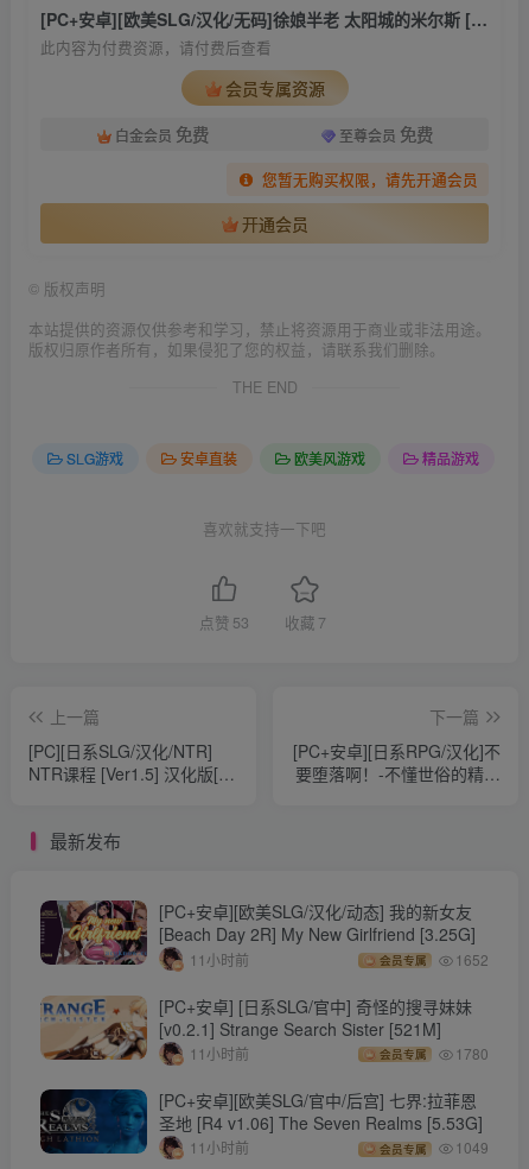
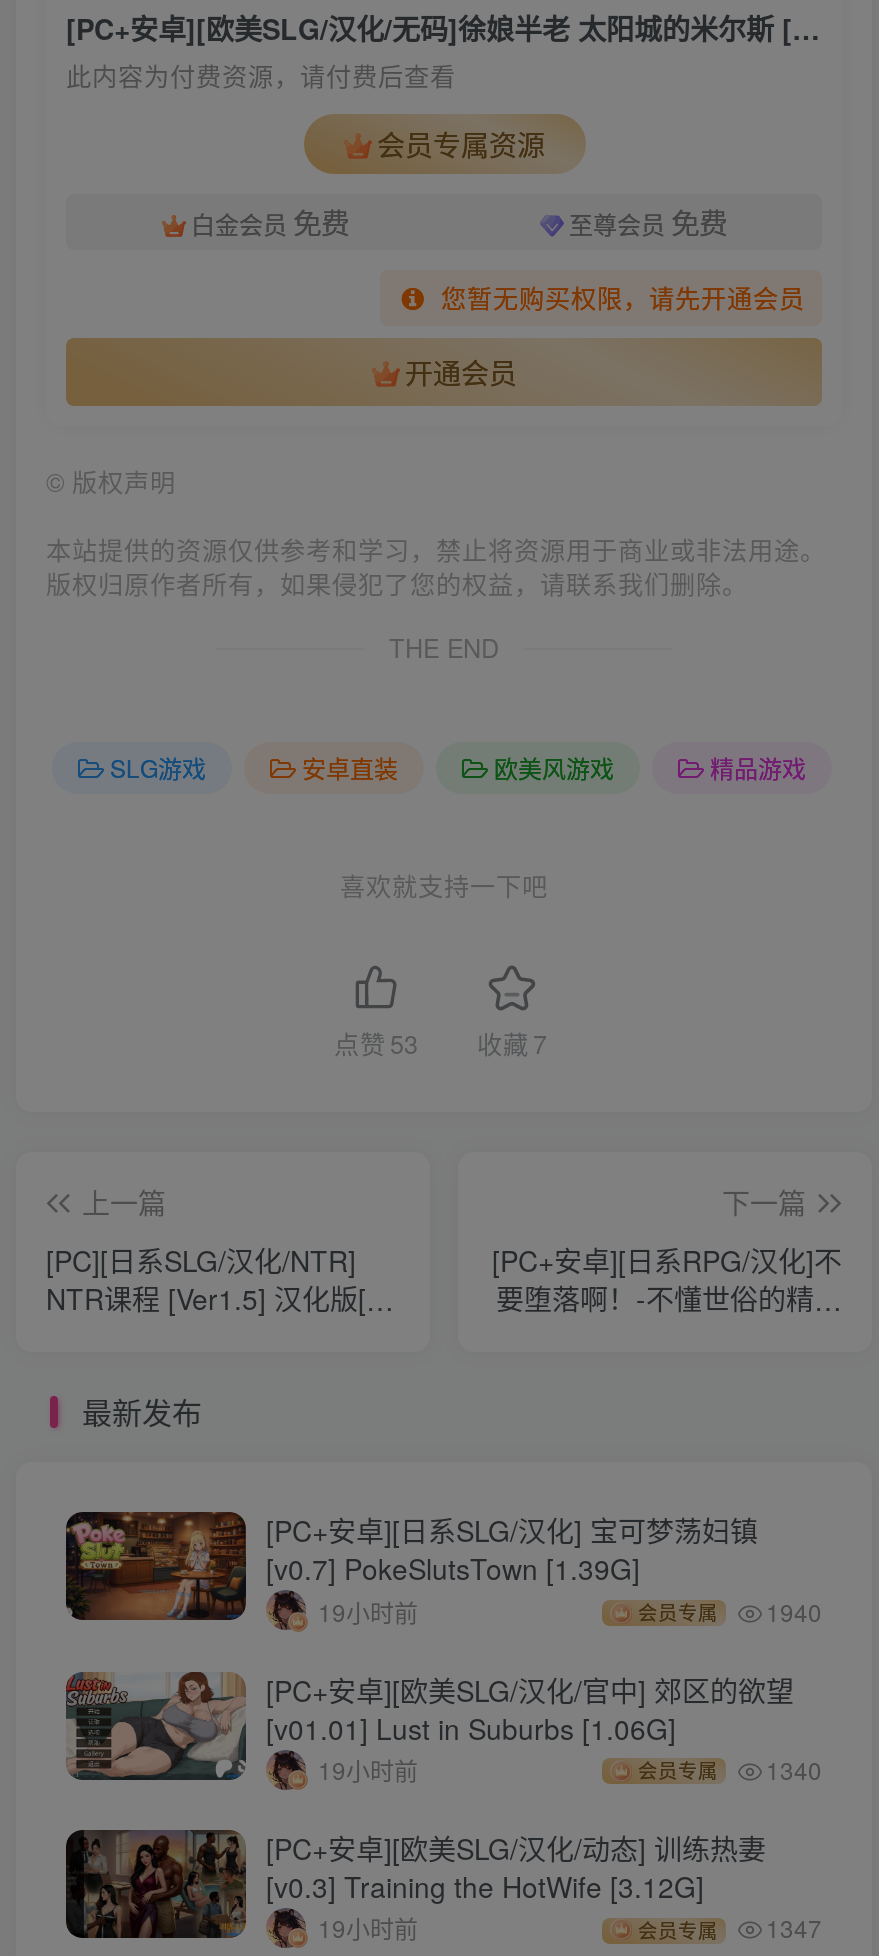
[40,899,476,970] [image] | [PC+安卓][欧美SLG/汉化/动态] 我的新女友 | [Beach Day 2R] My New Girlfriend [3.25G] | 11小时前 -> [66,1510,758,1628] [image] | [PC+安卓][日系SLG/汉化] 宝可梦荡妇镇 | [v0.7] PokeSlutsTown [1.39G] | 19小时前
[380,949,489,970] 会员专属 1652 -> [638,1594,822,1628] 会员专属 1940
[40,994,472,1064] [image] | [PC+安卓] [日系SLG/官中] 奇怪的搜寻妹妹 | [v0.2.1] Strange Search Sister [521M] | 11小时前 -> [64,1669,794,1787] [image] | [PC+安卓][欧美SLG/汉化/官中] 郊区的欲望 | [v01.01] Lust in Suburbs [1.06G] | 19小时前
[380,1043,489,1064] 会员专属 1780 -> [638,1753,822,1787] 会员专属 1340
[39,1088,483,1158] [image] | [PC+安卓][欧美SLG/官中/后宫] 七界:拉菲恩 | 圣地 [R4 v1.06] The Seven Realms [5.53G] | 11小时前 -> [66,1828,766,1945] [image] | [PC+安卓][欧美SLG/汉化/动态] 训练热妻 | [v0.3] Training the HotWife [3.12G] | 19小时前
[380,1138,489,1158] 会员专属 1049 -> [638,1911,822,1945] 会员专属 1347

